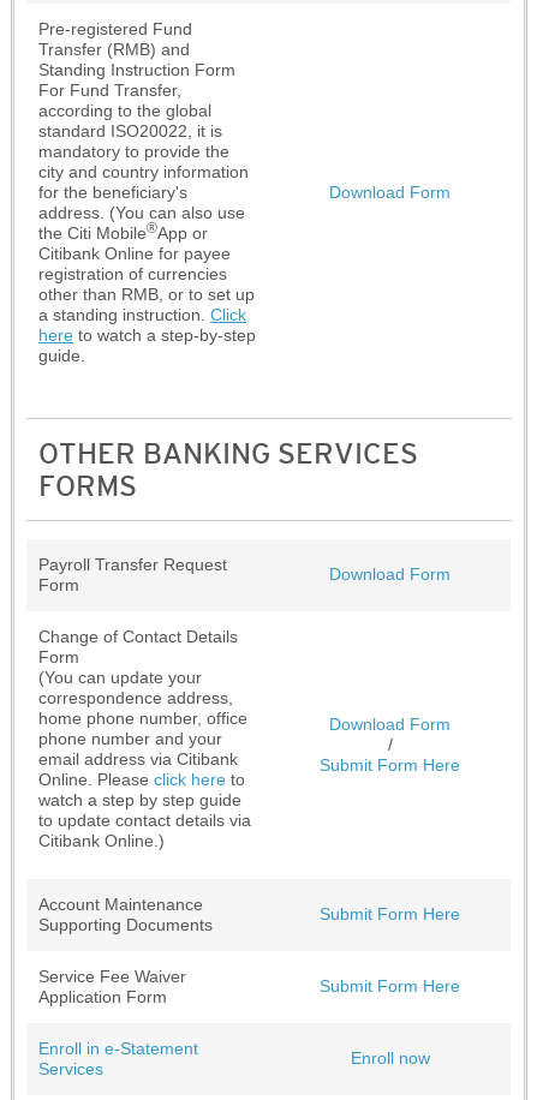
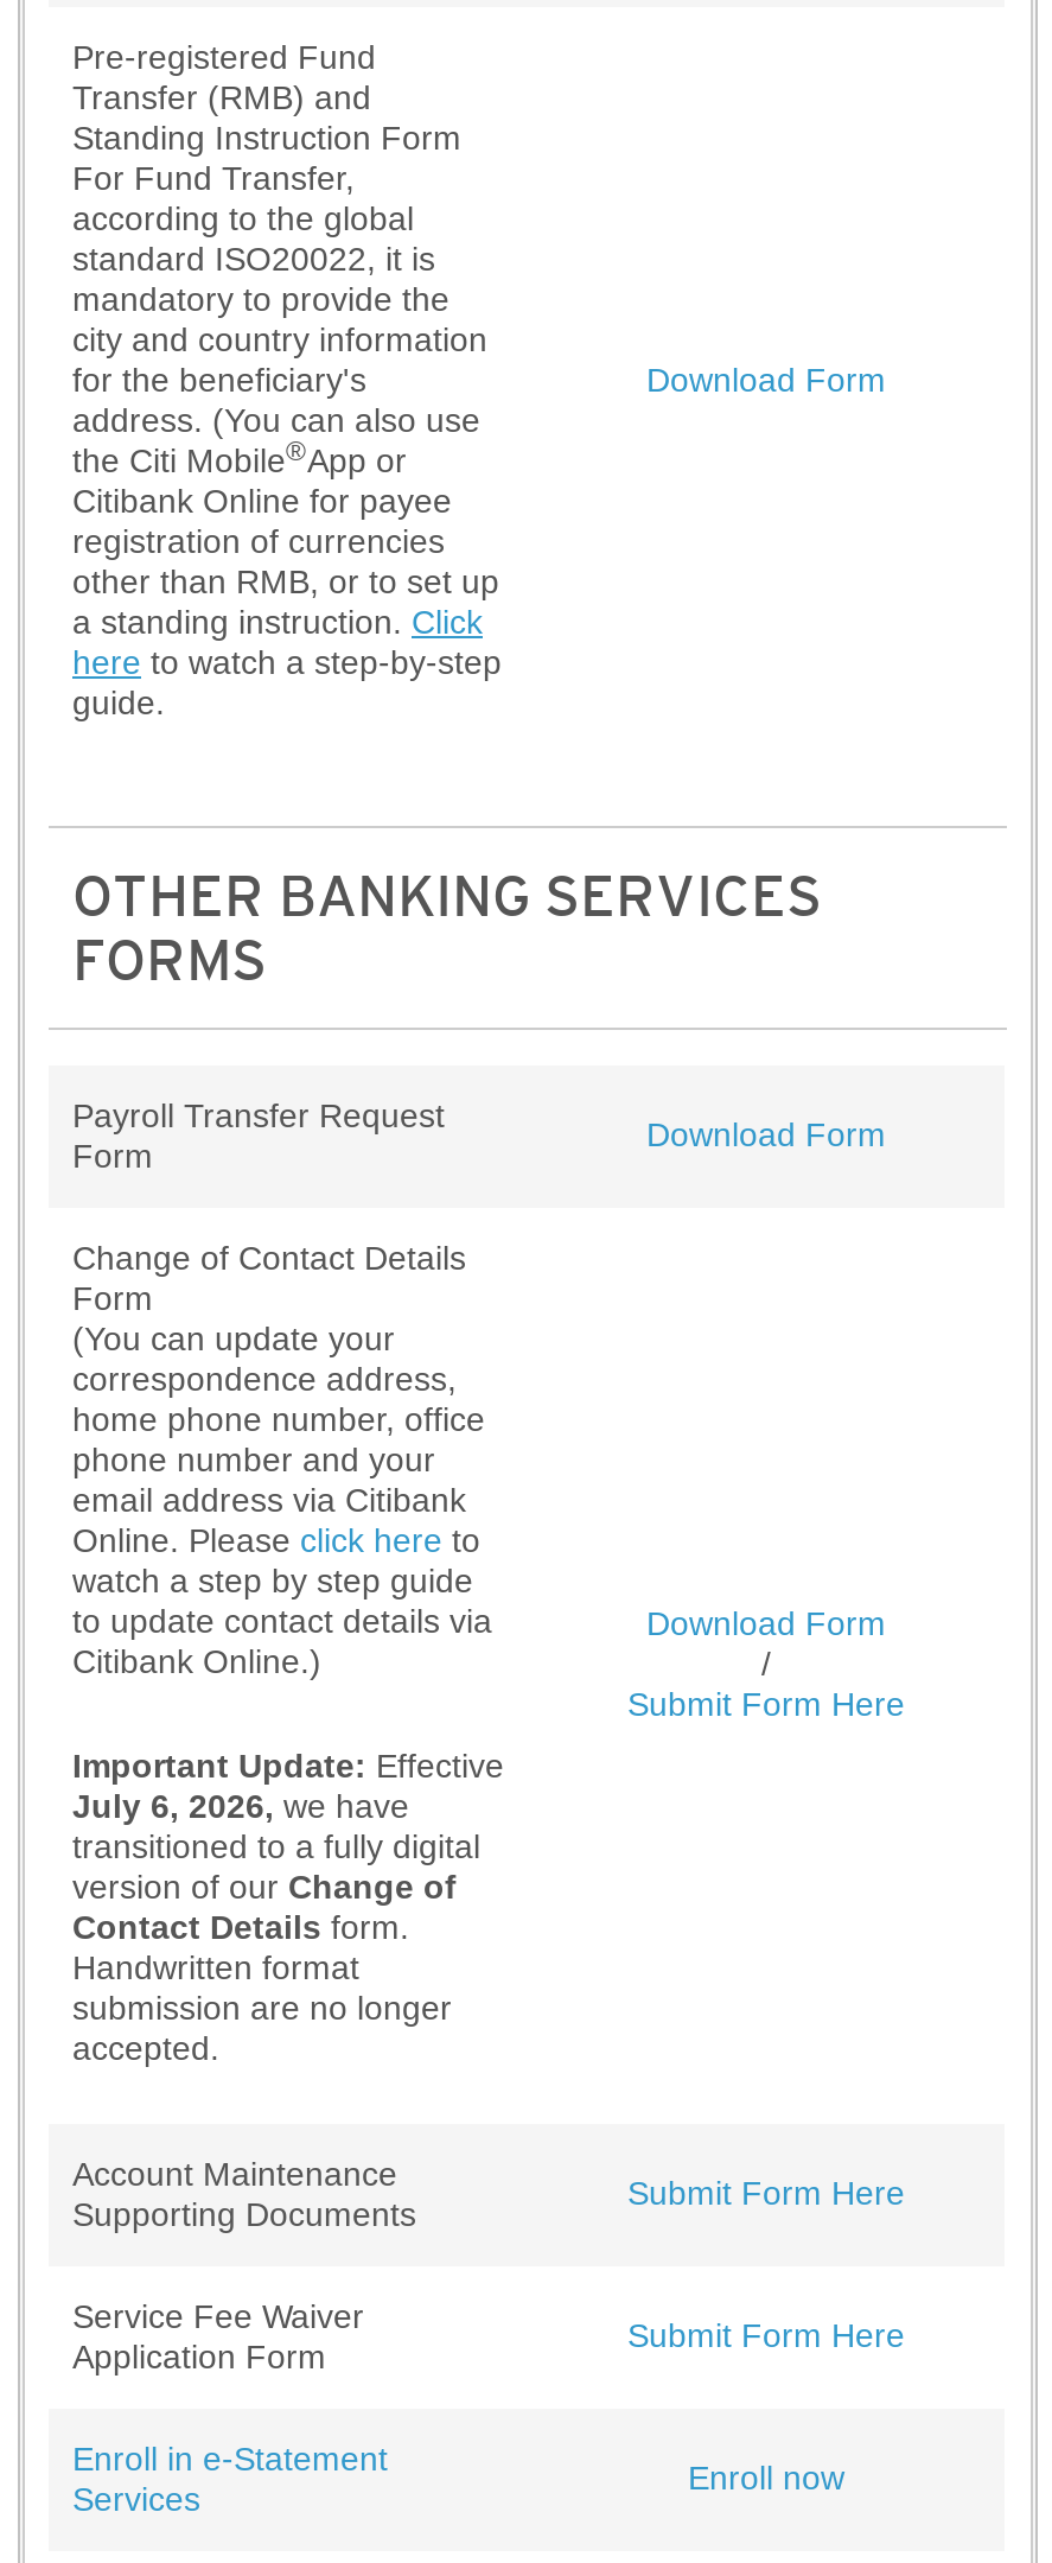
none -> [72,1747,504,2067] Important Update: Effective | July 6, 2026, we have | transitioned to a fully digital | version of our Change of | Contact Details form. | Handwritten format | submission are no longer | accepted.

